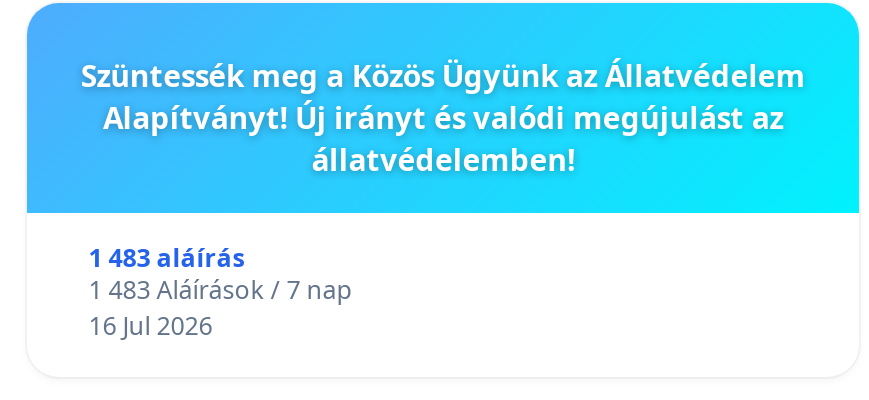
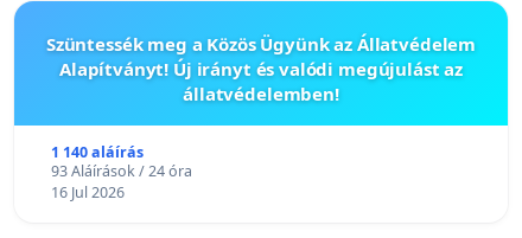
[89,241,245,275] 1 483 aláírás -> [51,142,143,163] 1 140 aláírás
[89,273,353,307] 1 483 Aláírások / 7 nap -> [51,161,192,182] 93 Aláírások / 24 óra

